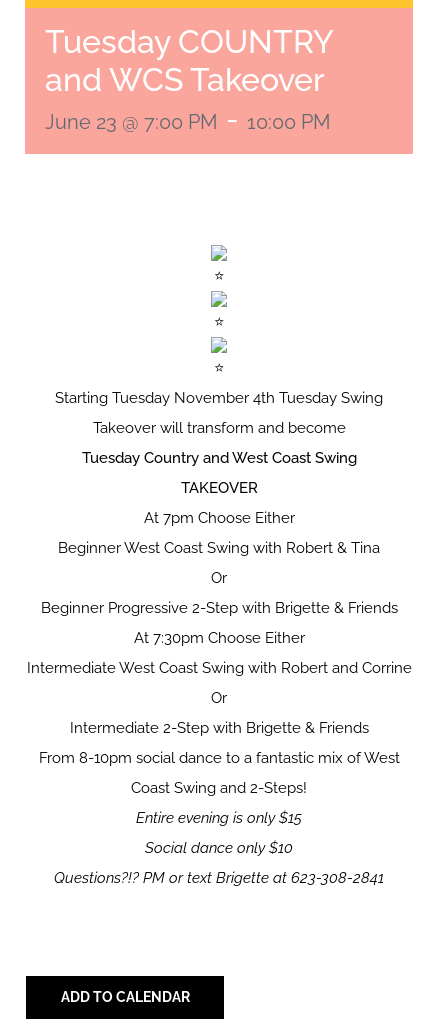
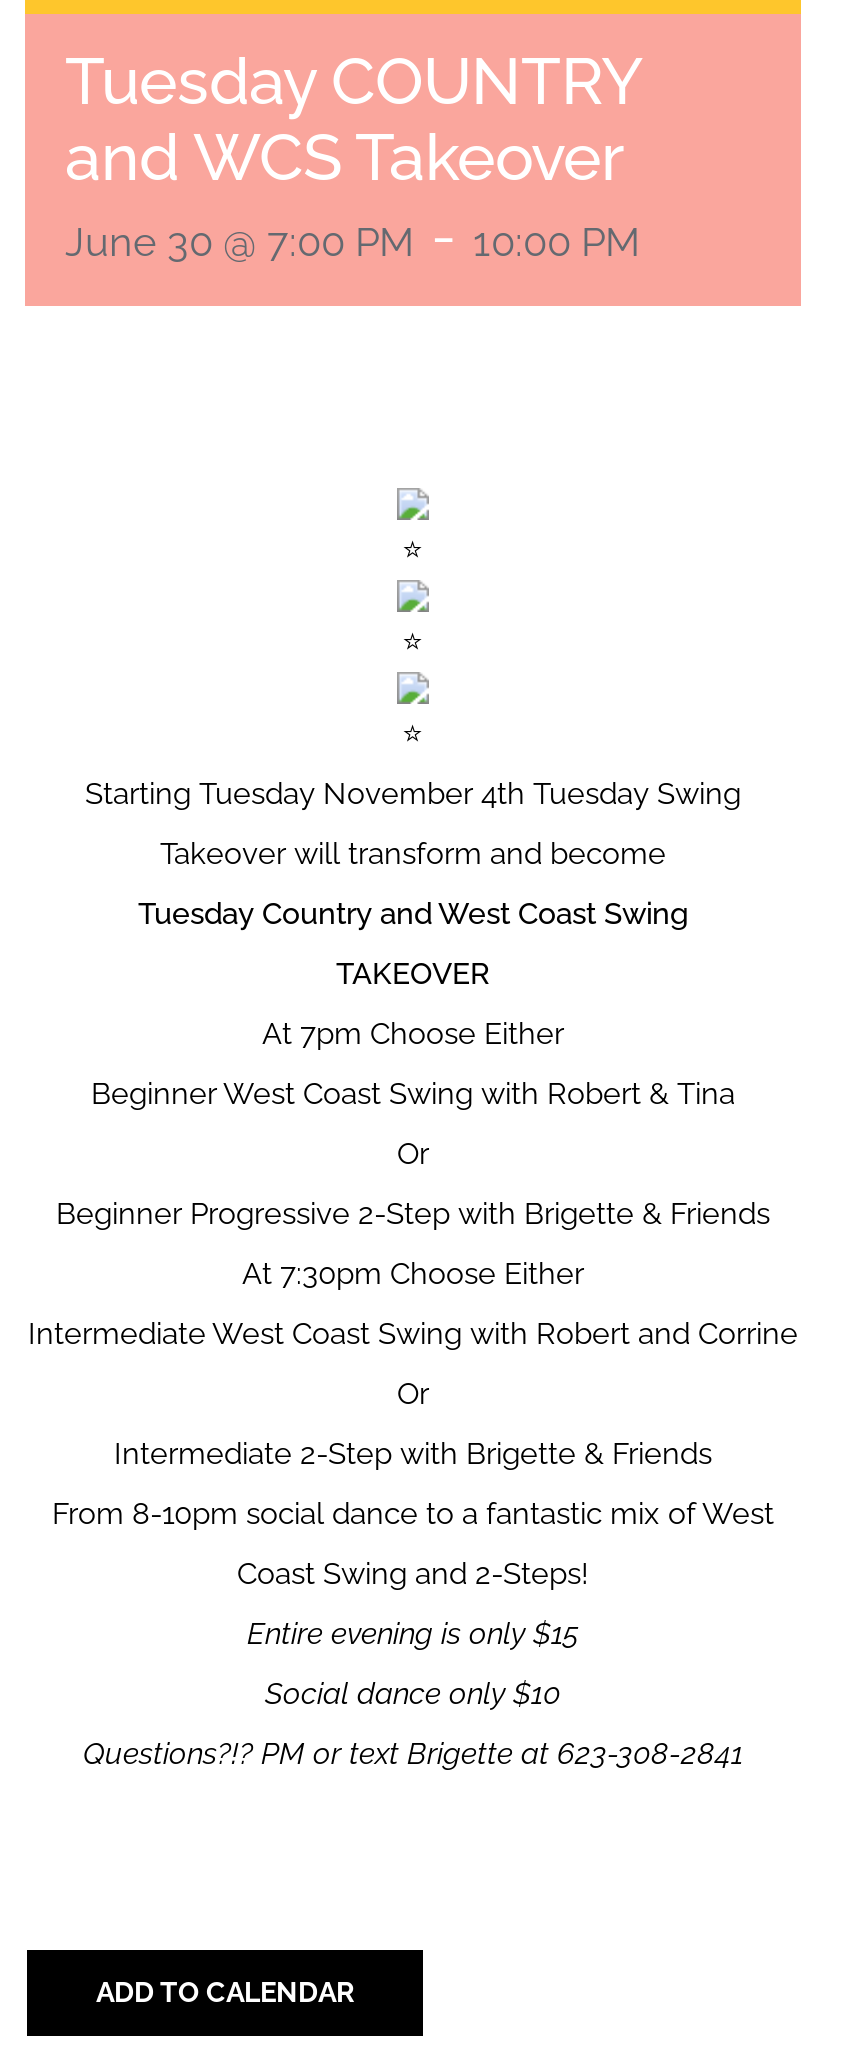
[45,101,331,136] June 23 @ 7:00 PM - 10:00 PM -> [65,200,641,270] June 30 @ 7:00 PM - 10:00 PM

